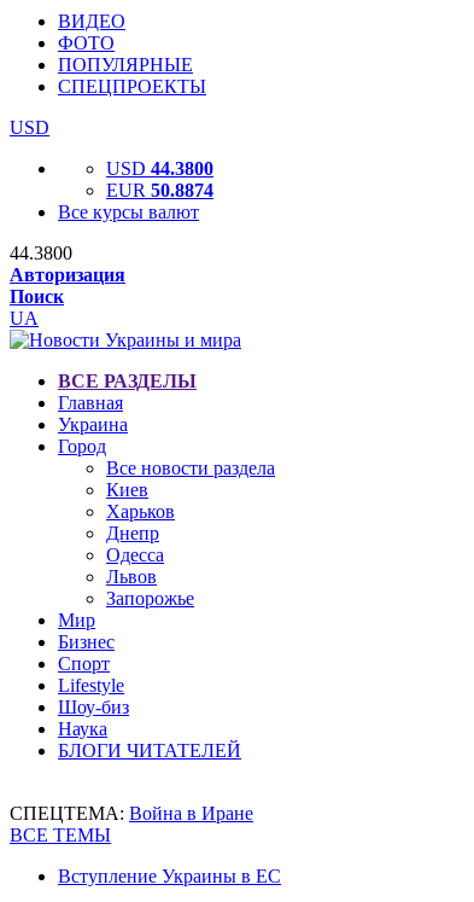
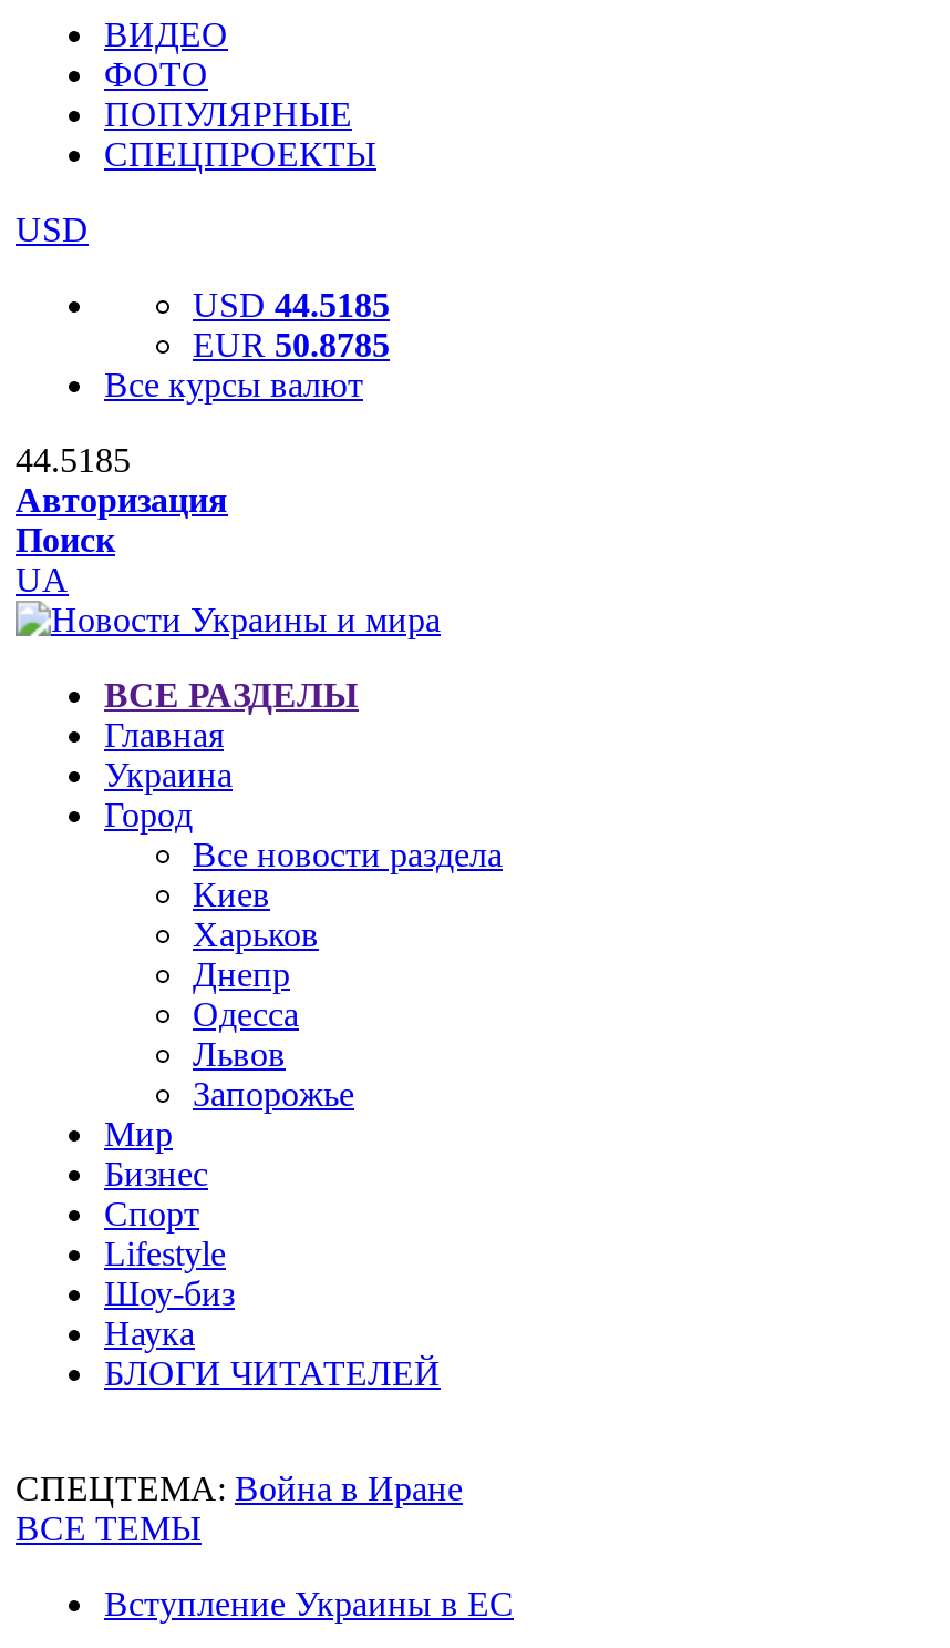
[106,158,213,179] USD 44.3800 -> [193,286,390,324] USD 44.5185
[106,180,213,200] EUR 50.8874 -> [193,326,390,364] EUR 50.8785
[10,243,72,263] 44.3800 -> [16,441,131,479] 44.5185

